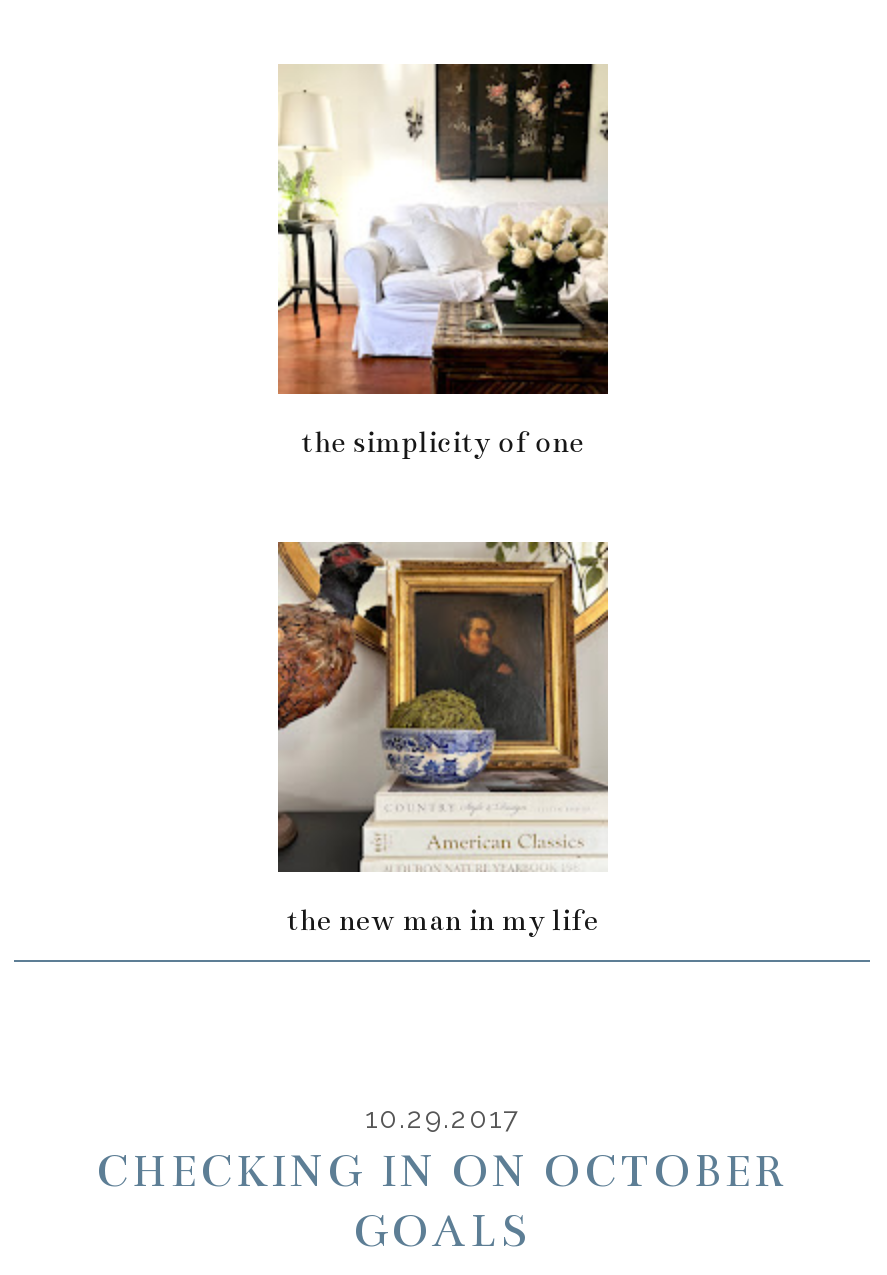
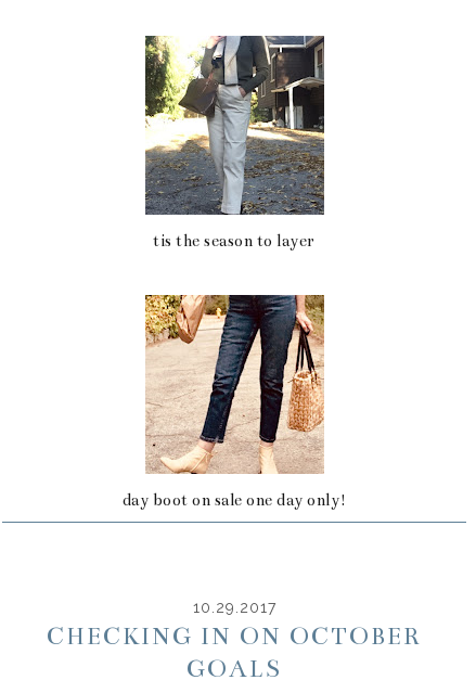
[276,62,610,461] [image] | the simplicity of one -> [144,35,325,251] [image] | tis the season to layer
[276,540,608,939] [image] | the new man in my life -> [122,294,346,510] [image] | day boot on sale one day only!

